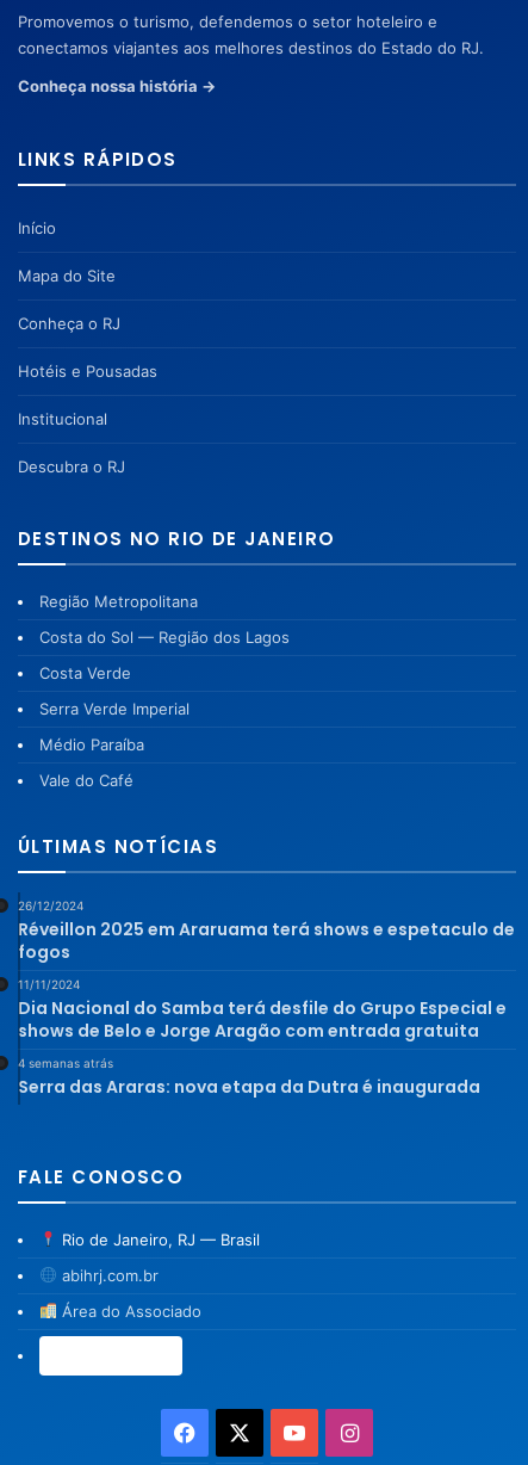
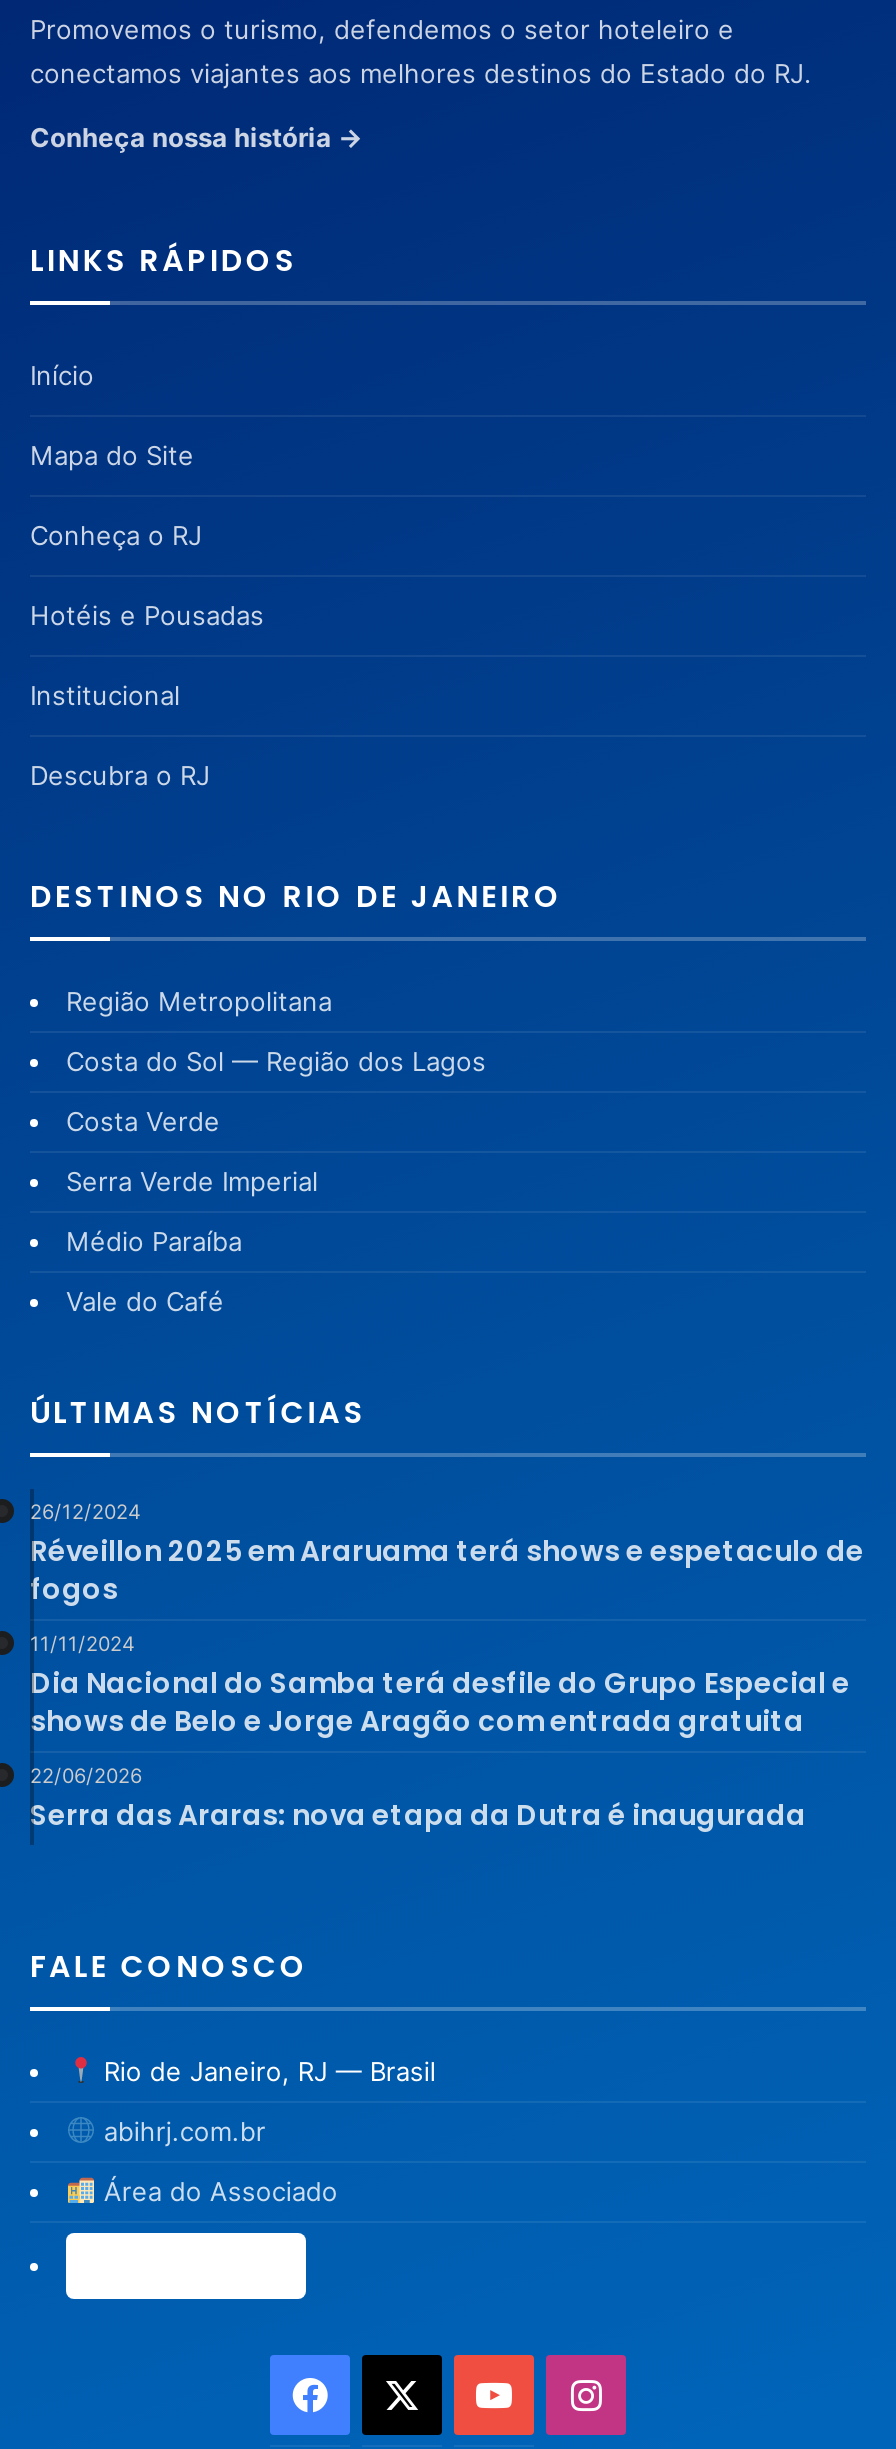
[18,1055,113,1070] 4 semanas atrás -> [30,1762,142,1786] 22/06/2026

